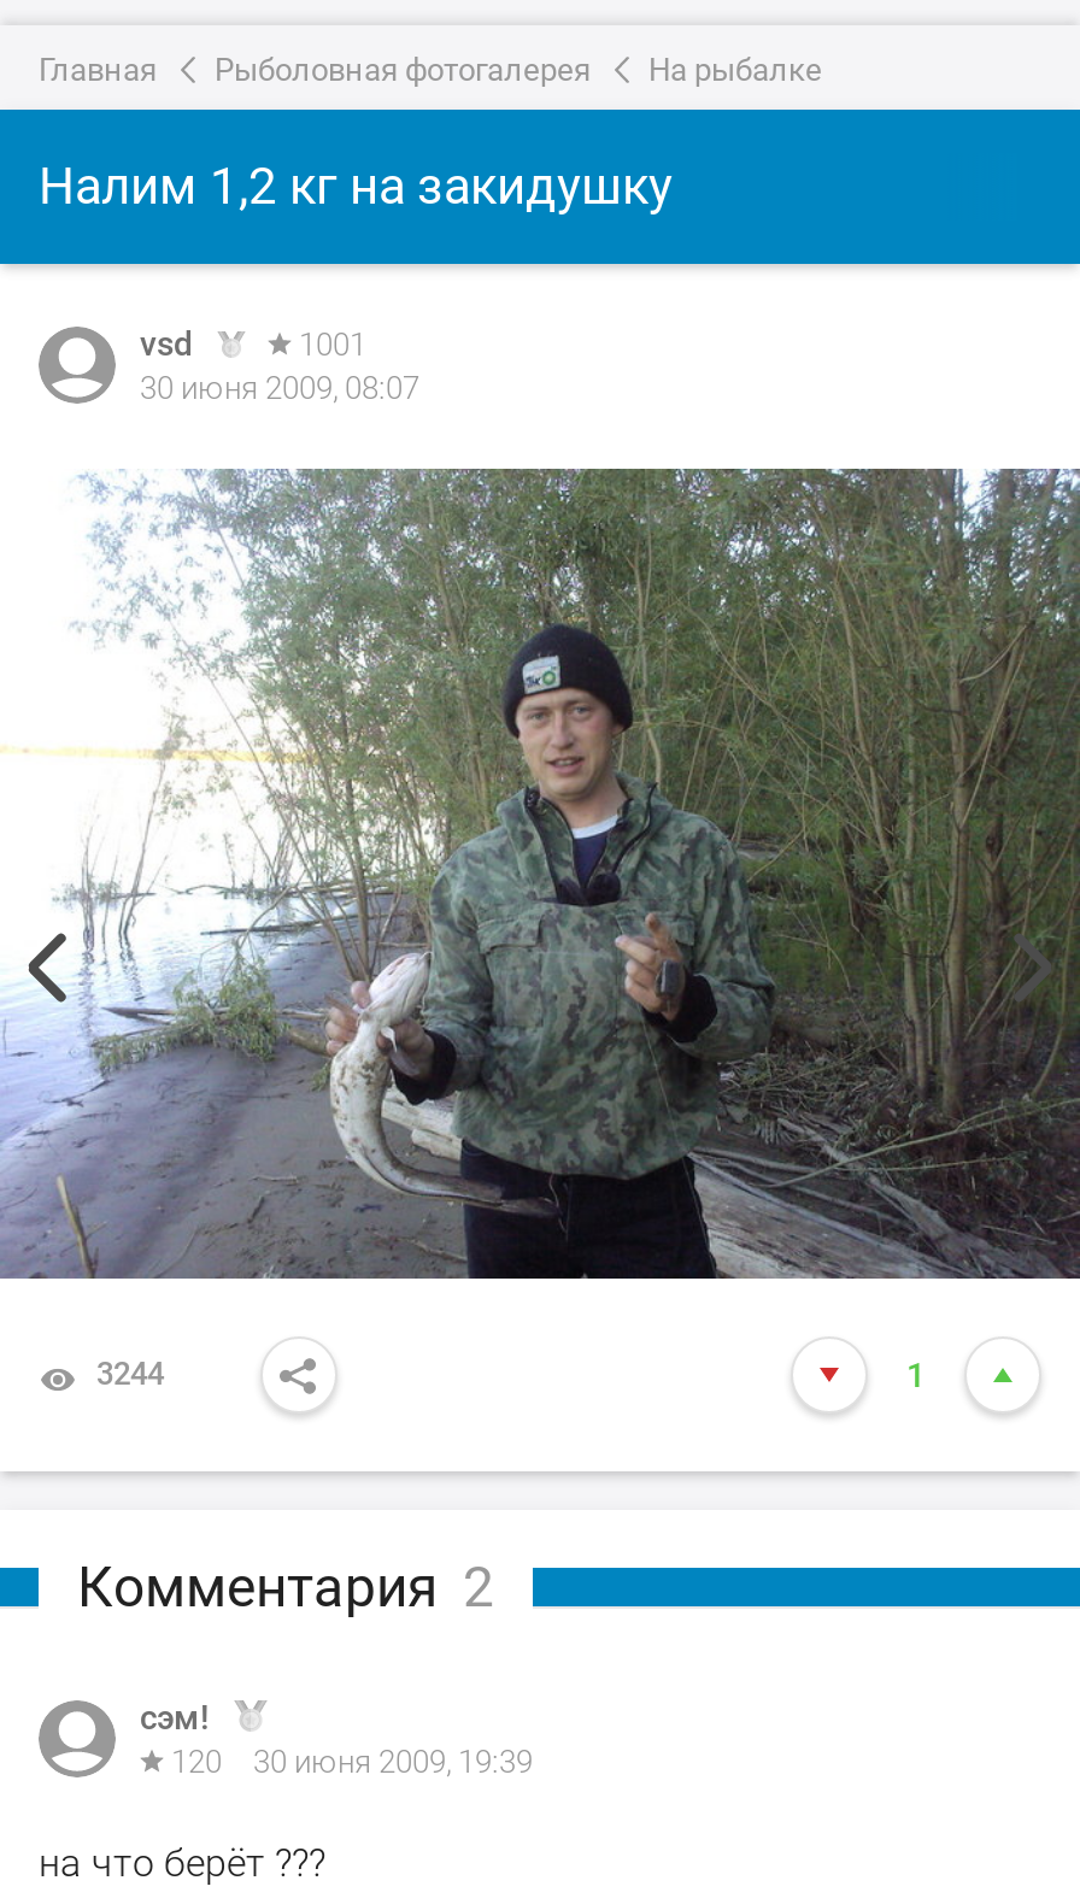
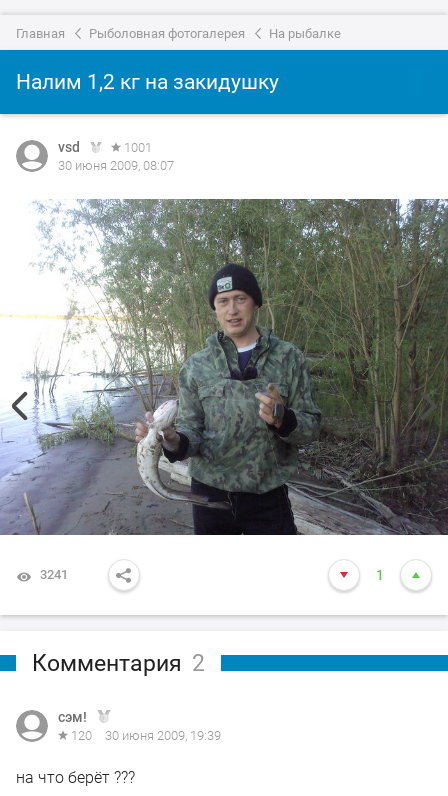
[96,1357,164,1393] 3244 -> [40,567,68,582] 3241

